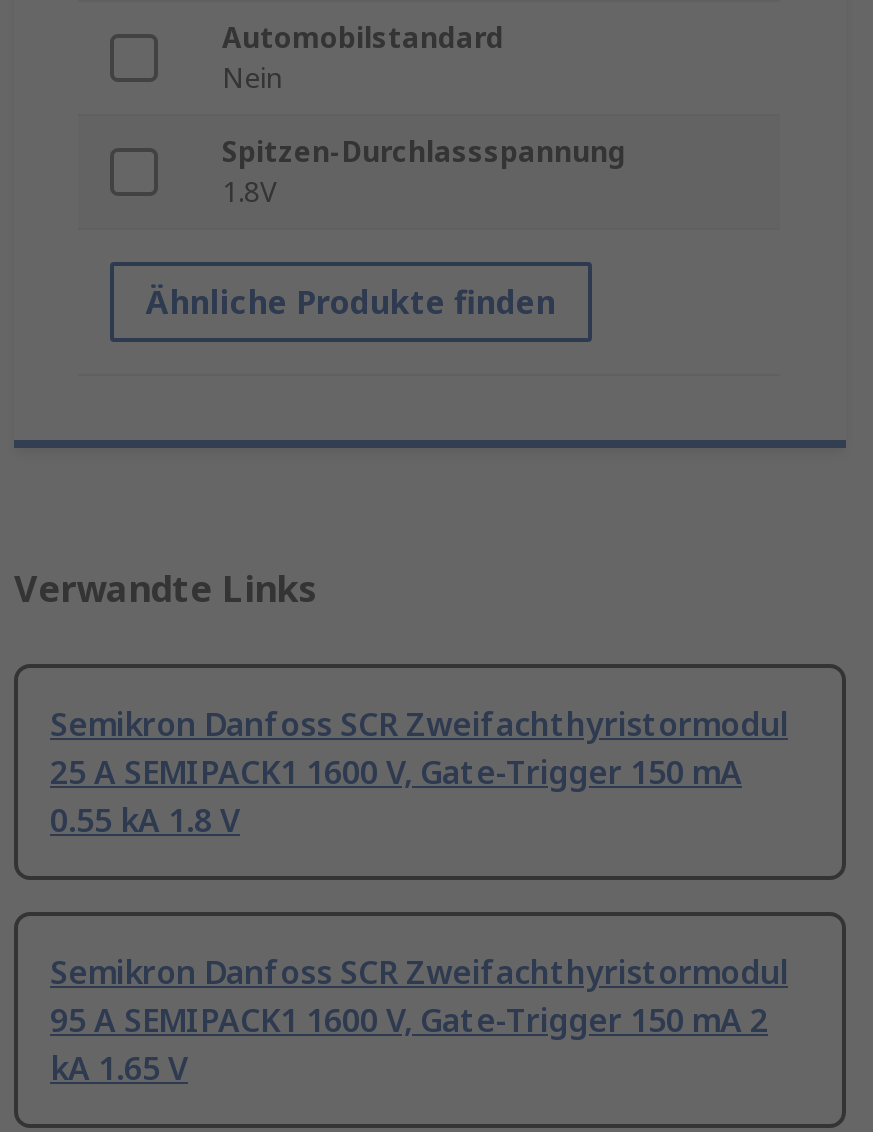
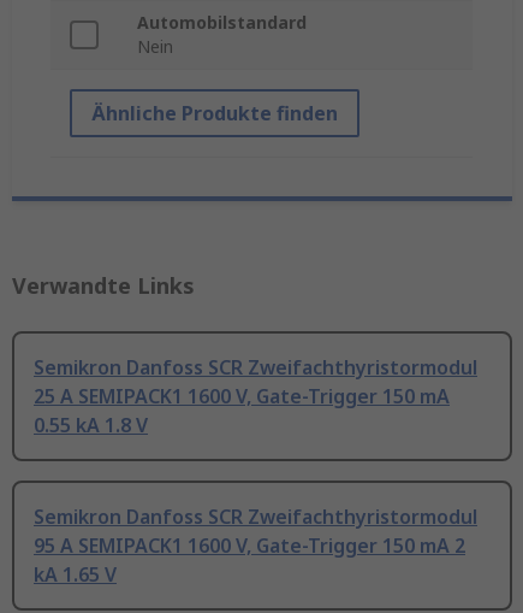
[222,133,626,211] Spitzen-Durchlassspannung | 1.8V -> none

